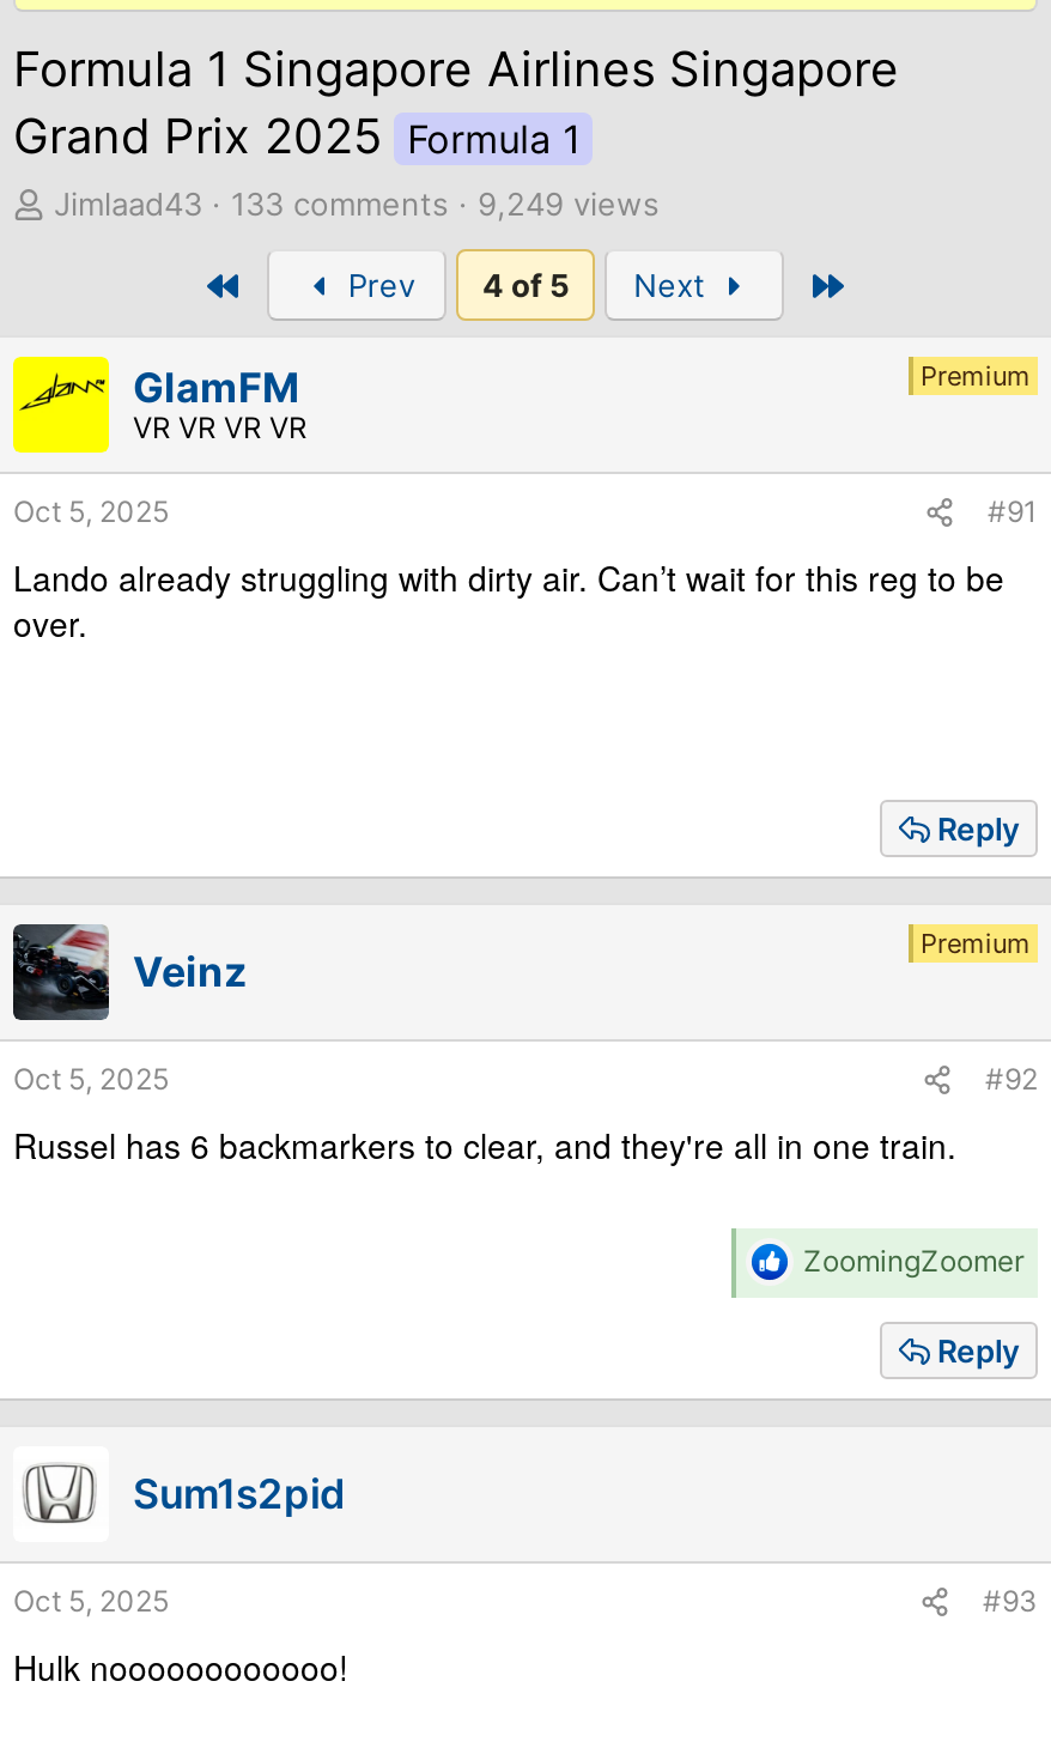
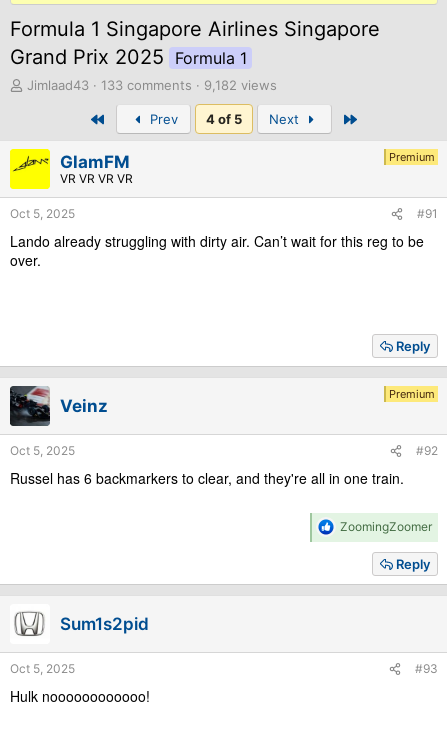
[231,184,660,223] 133 comments 9,249 views -> [101,77,277,93] 133 comments 9,182 views

